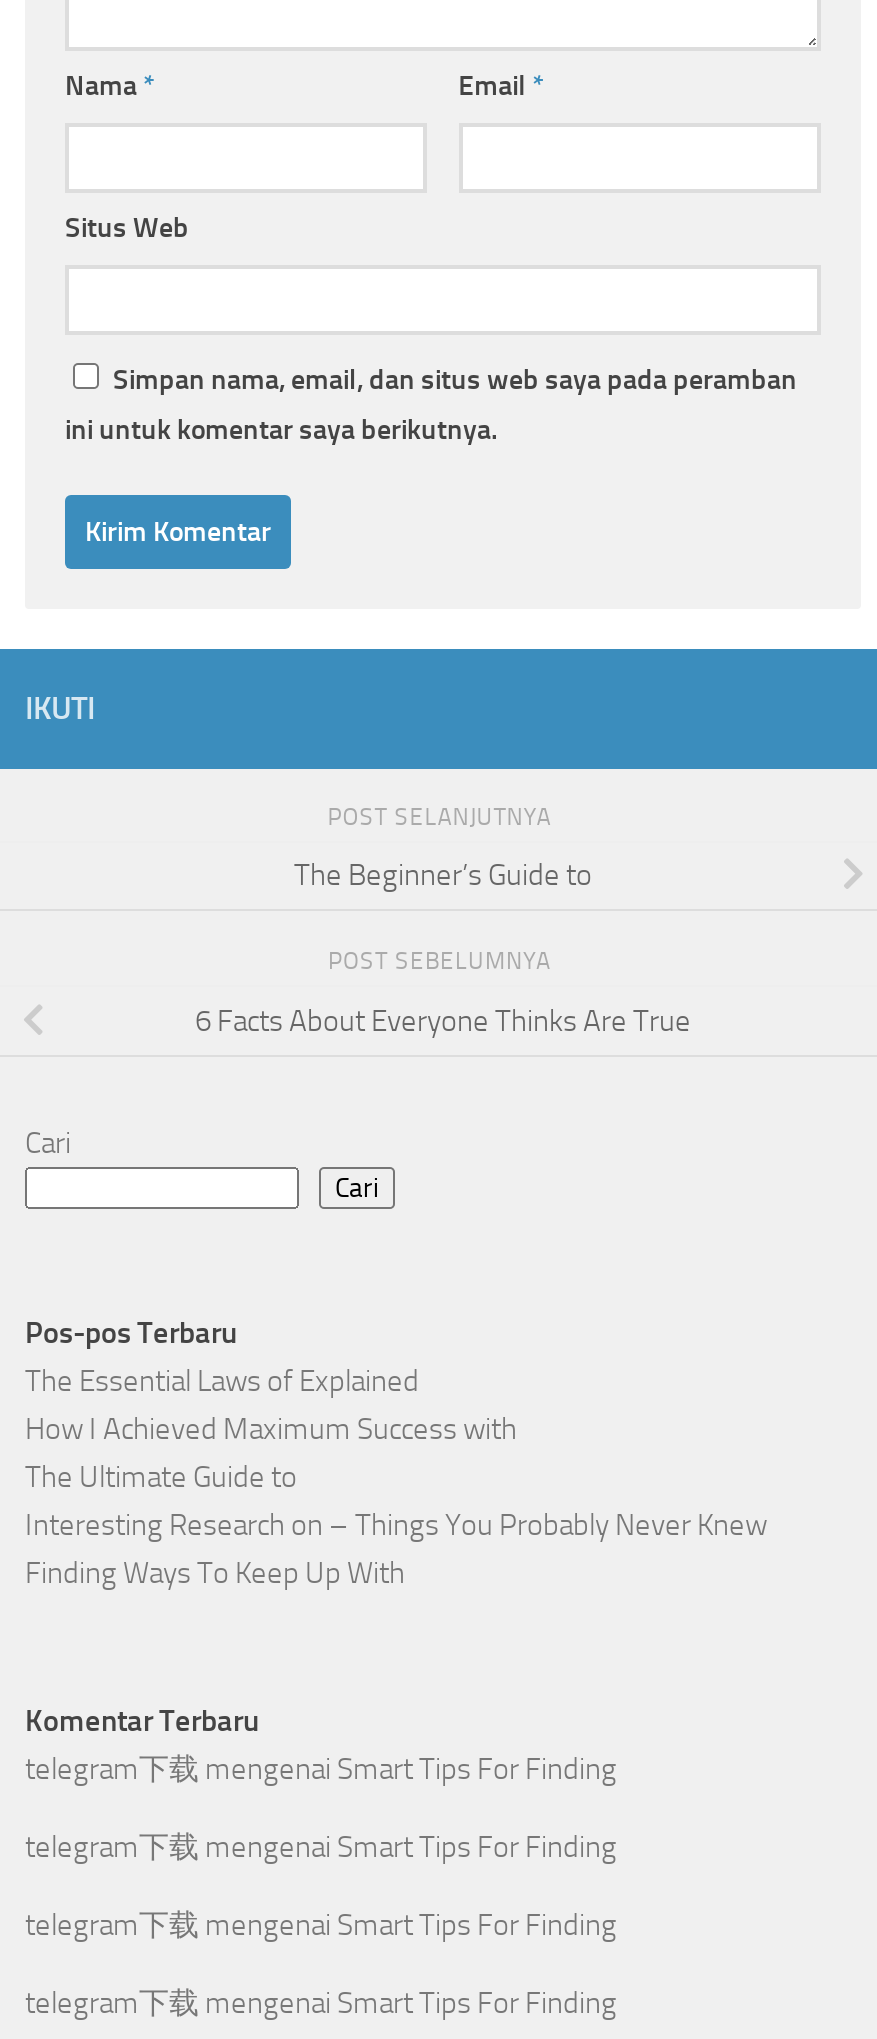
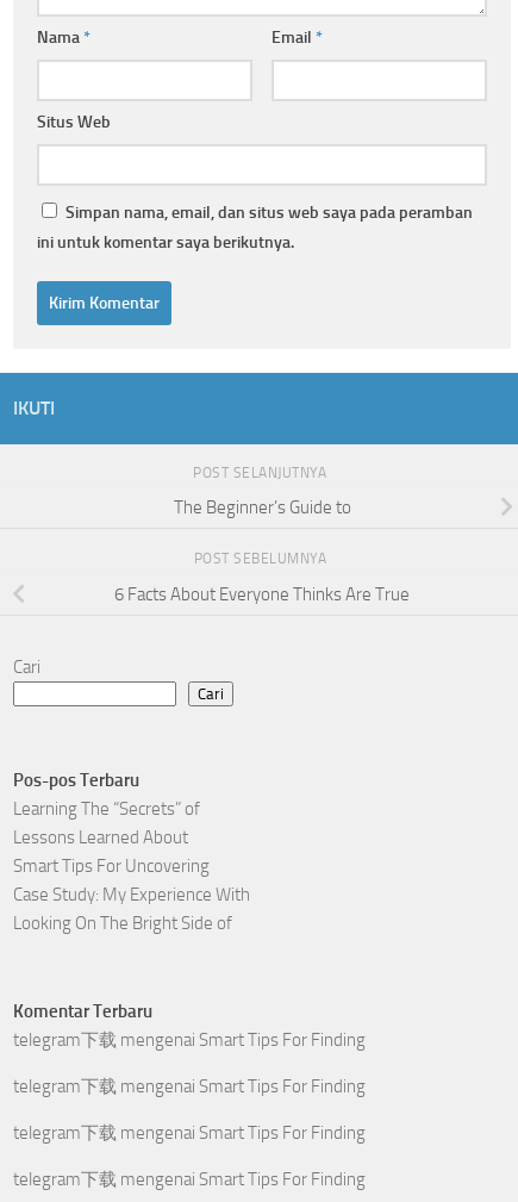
[25,1364,767,1592] The Essential Laws of Explained | How I Achieved Maximum Success with | The Ultimate Guide to | Interesting Research on – Things You Probably Never Knew | Finding Ways To Keep Up With -> [13,799,250,934] Learning The “Secrets” of | Lessons Learned About | Smart Tips For Uncovering | Case Study: My Experience With | Looking On The Bright Side of

